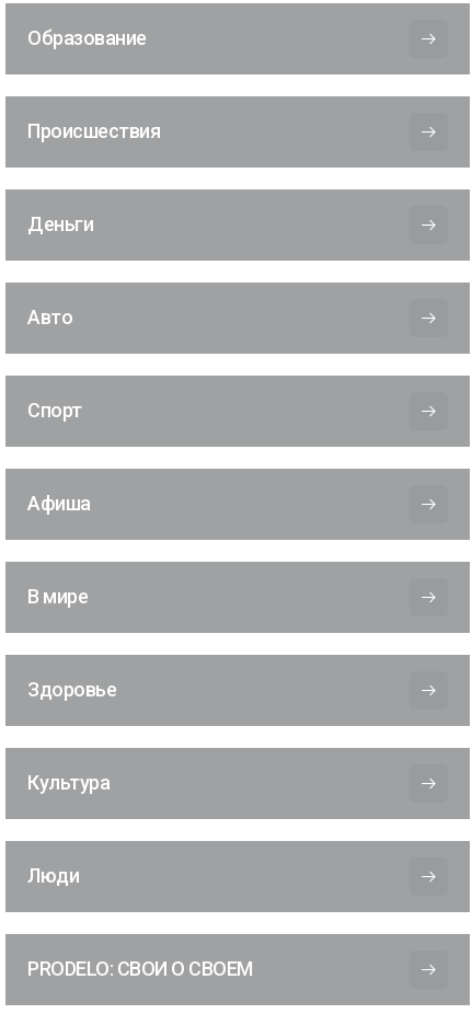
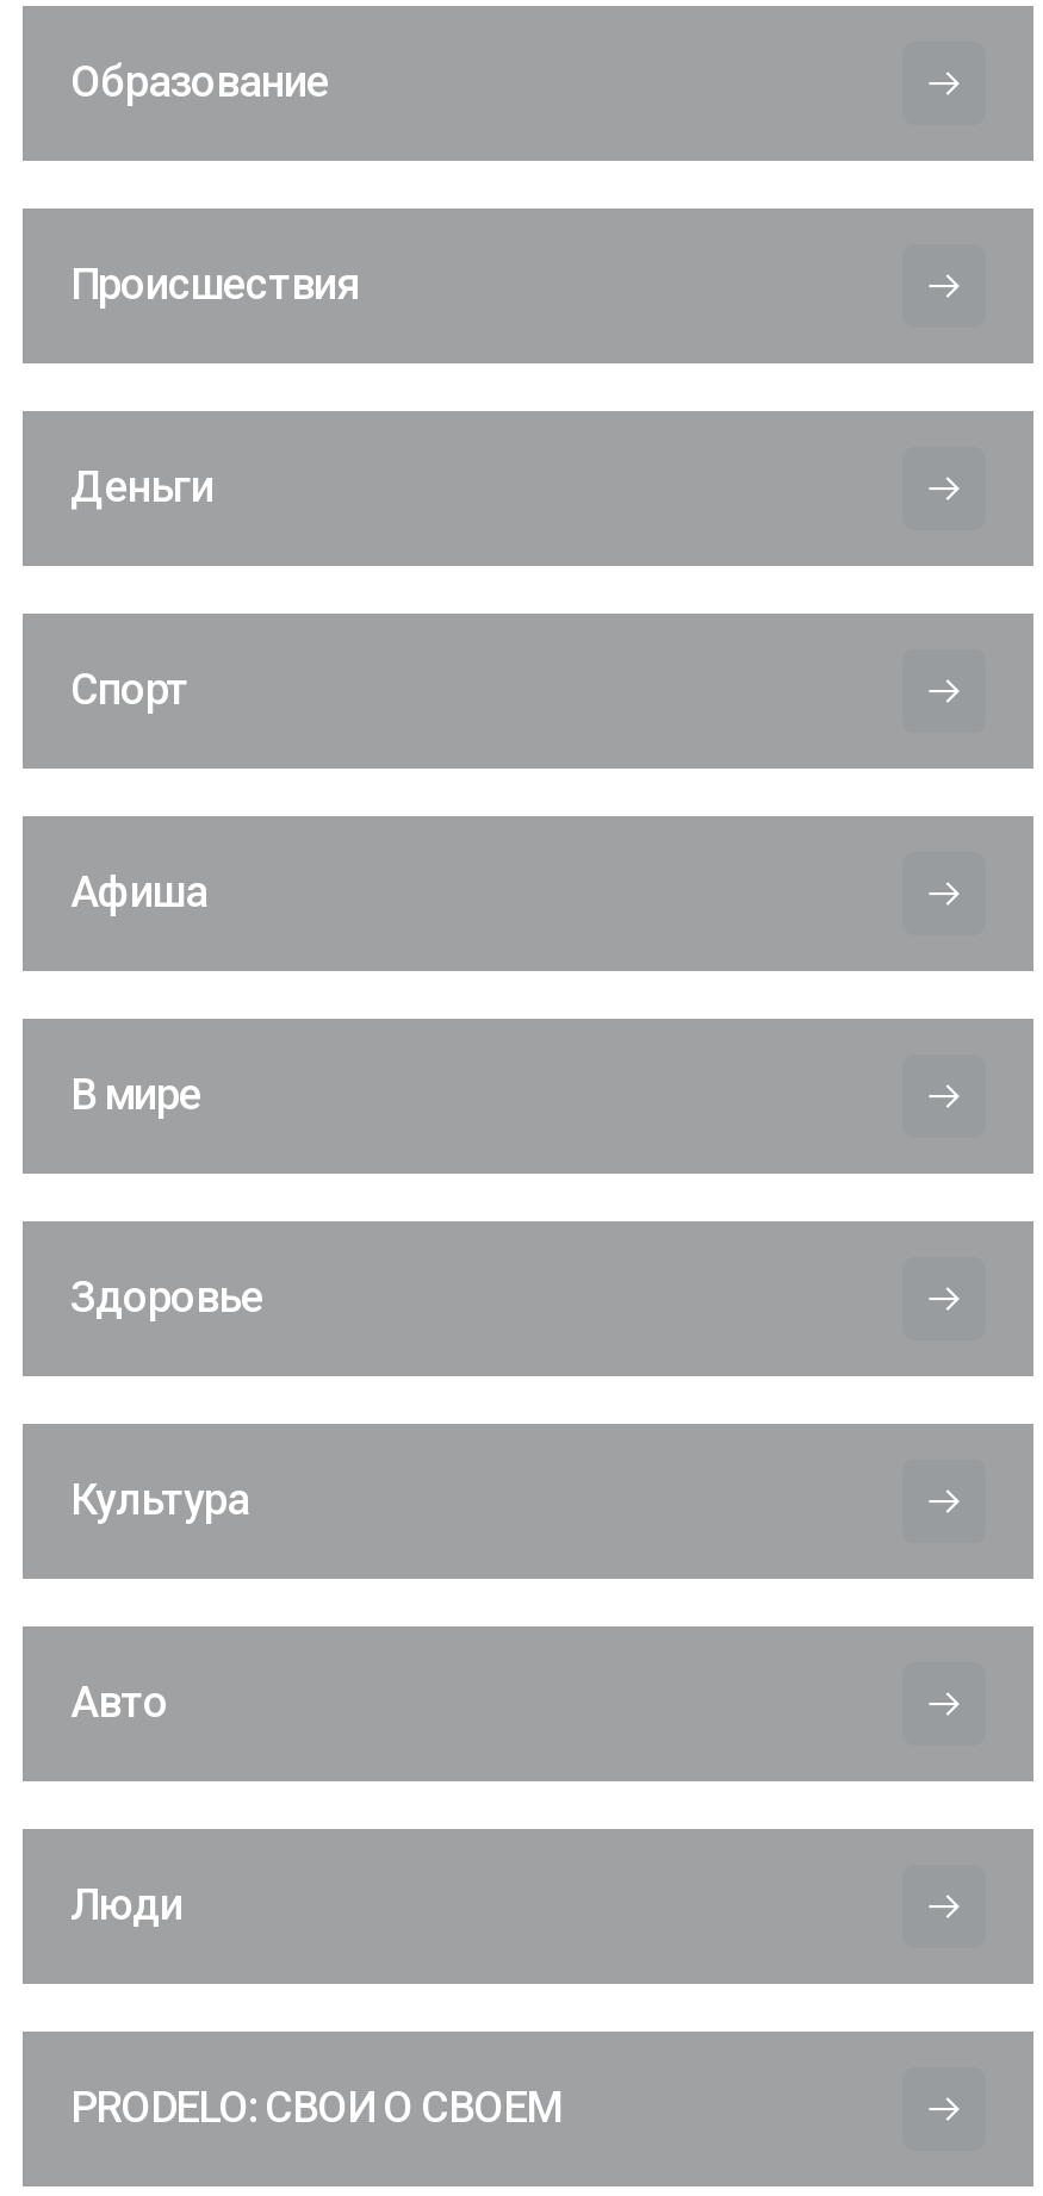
moved [27,306,72,329] -> [70,1677,168,1727]: Авто
moved [27,399,116,794] -> [70,664,263,1525]: Спорт | Афиша | В мире | Здоровье | Культура

